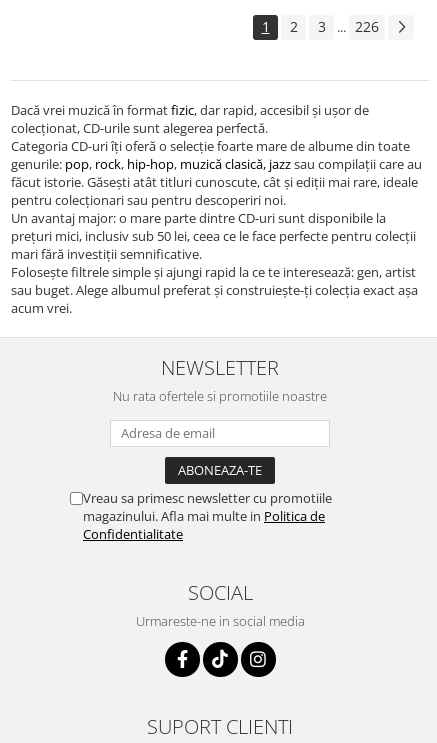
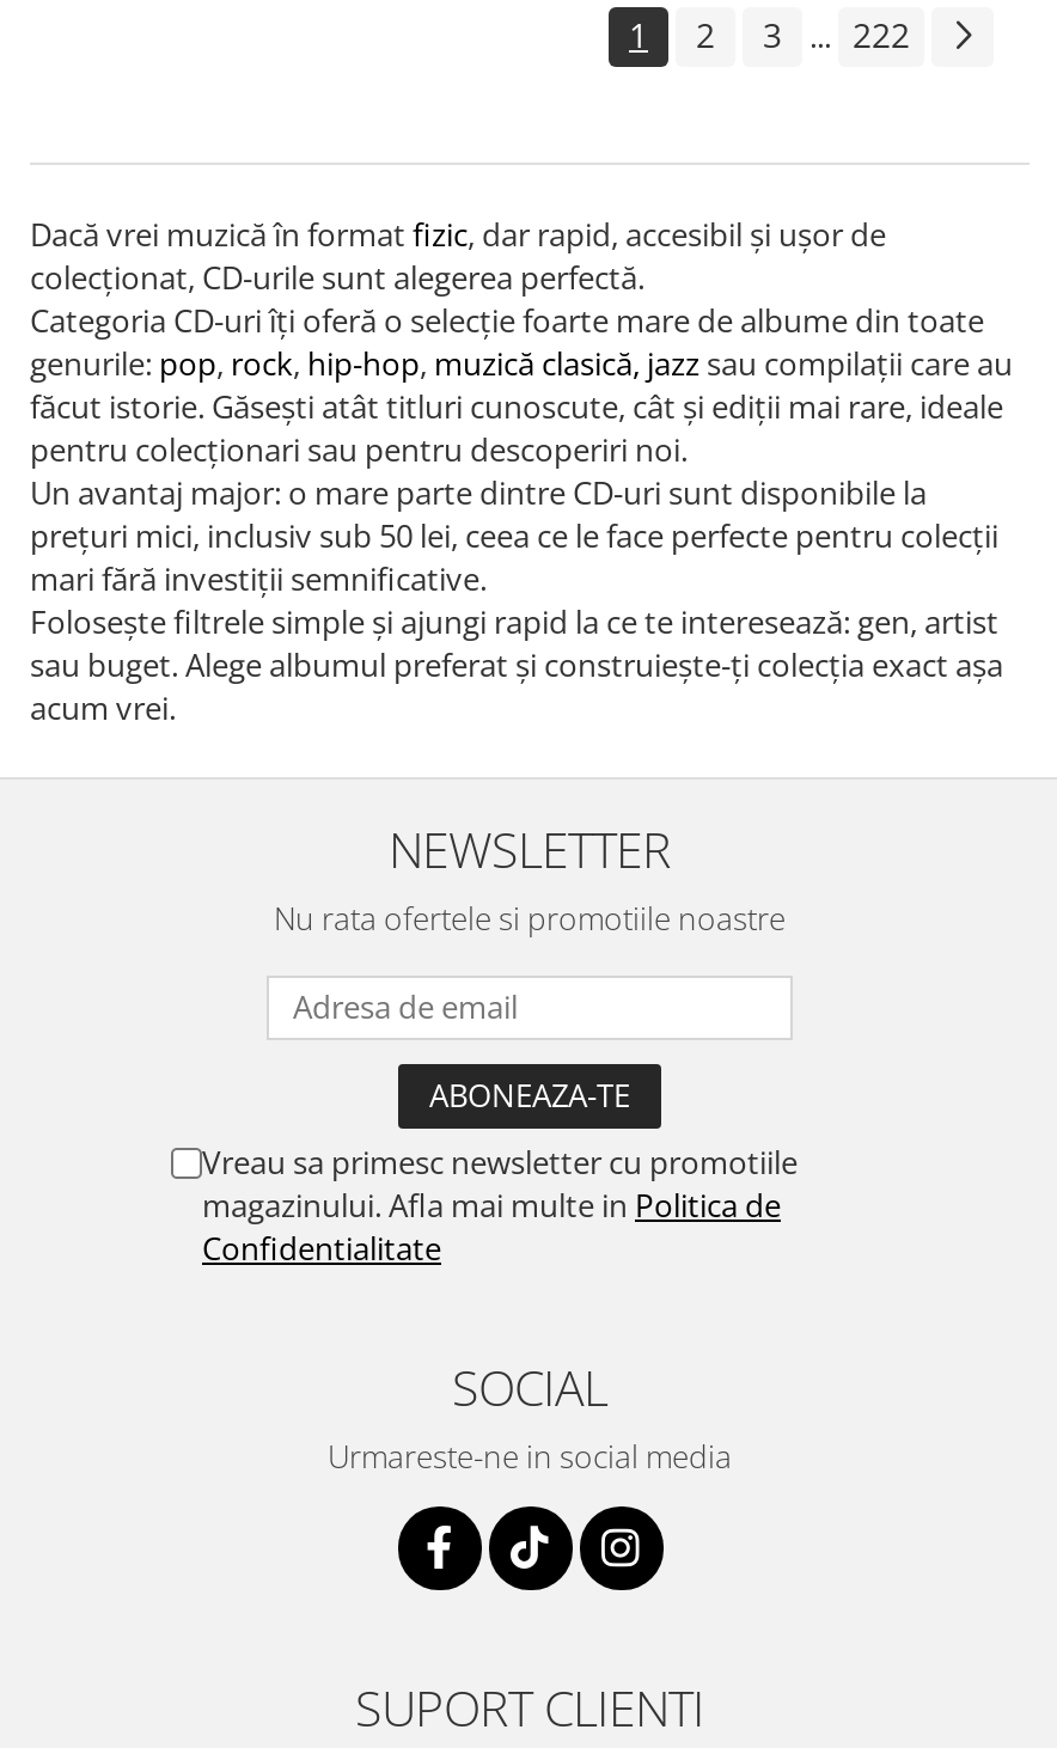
[261,17,379,36] 1 2 3 ... 226 -> [629,12,910,57] 1 2 3 ... 222

